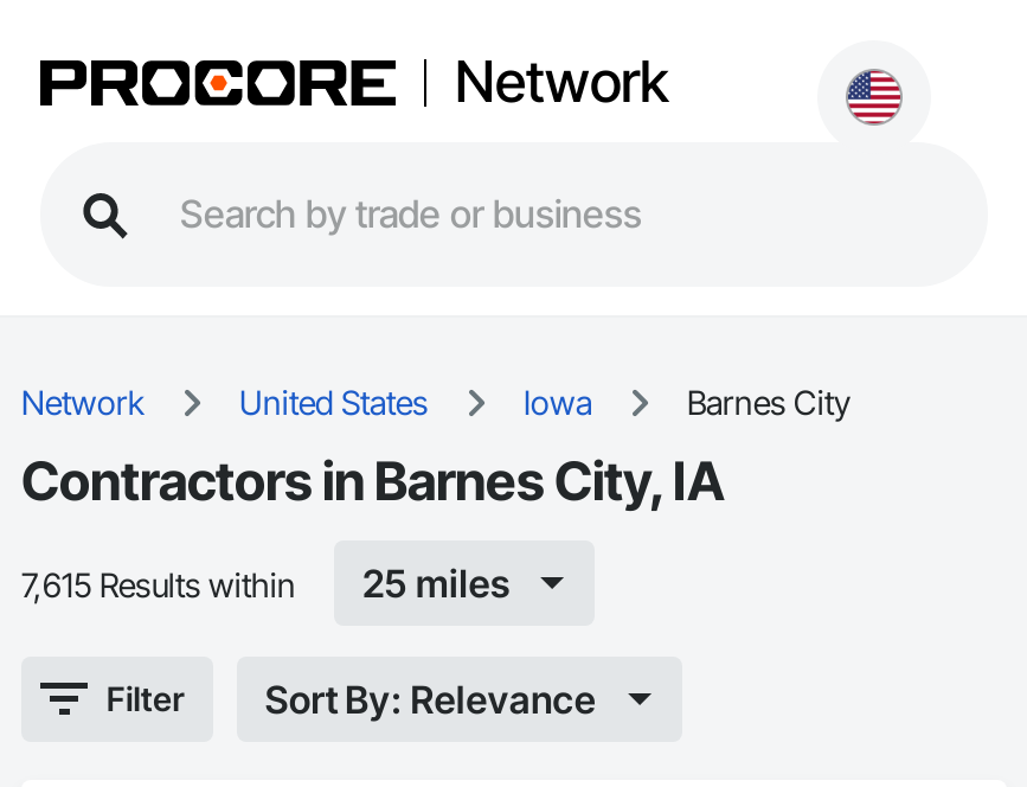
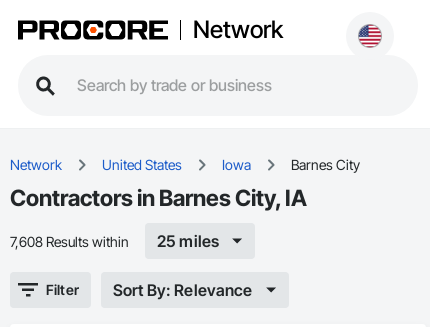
[21,563,296,603] 7,615 Results within -> [10,232,129,249] 7,608 Results within

